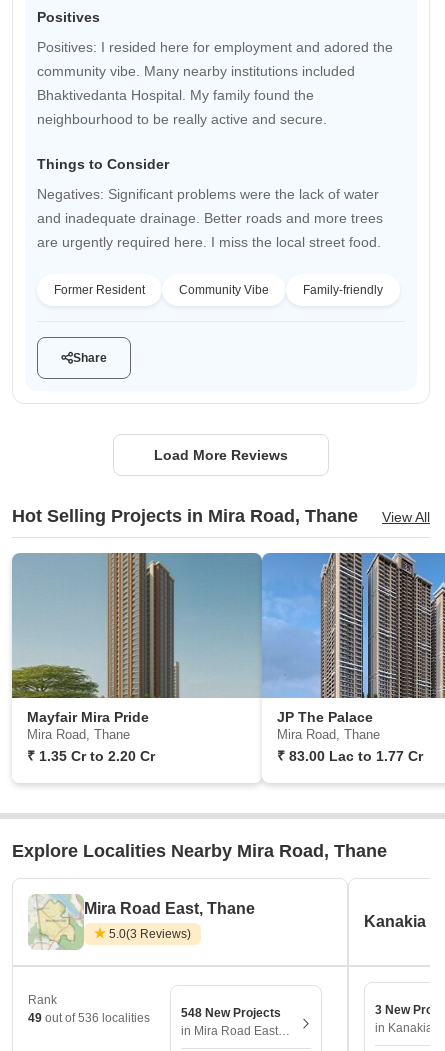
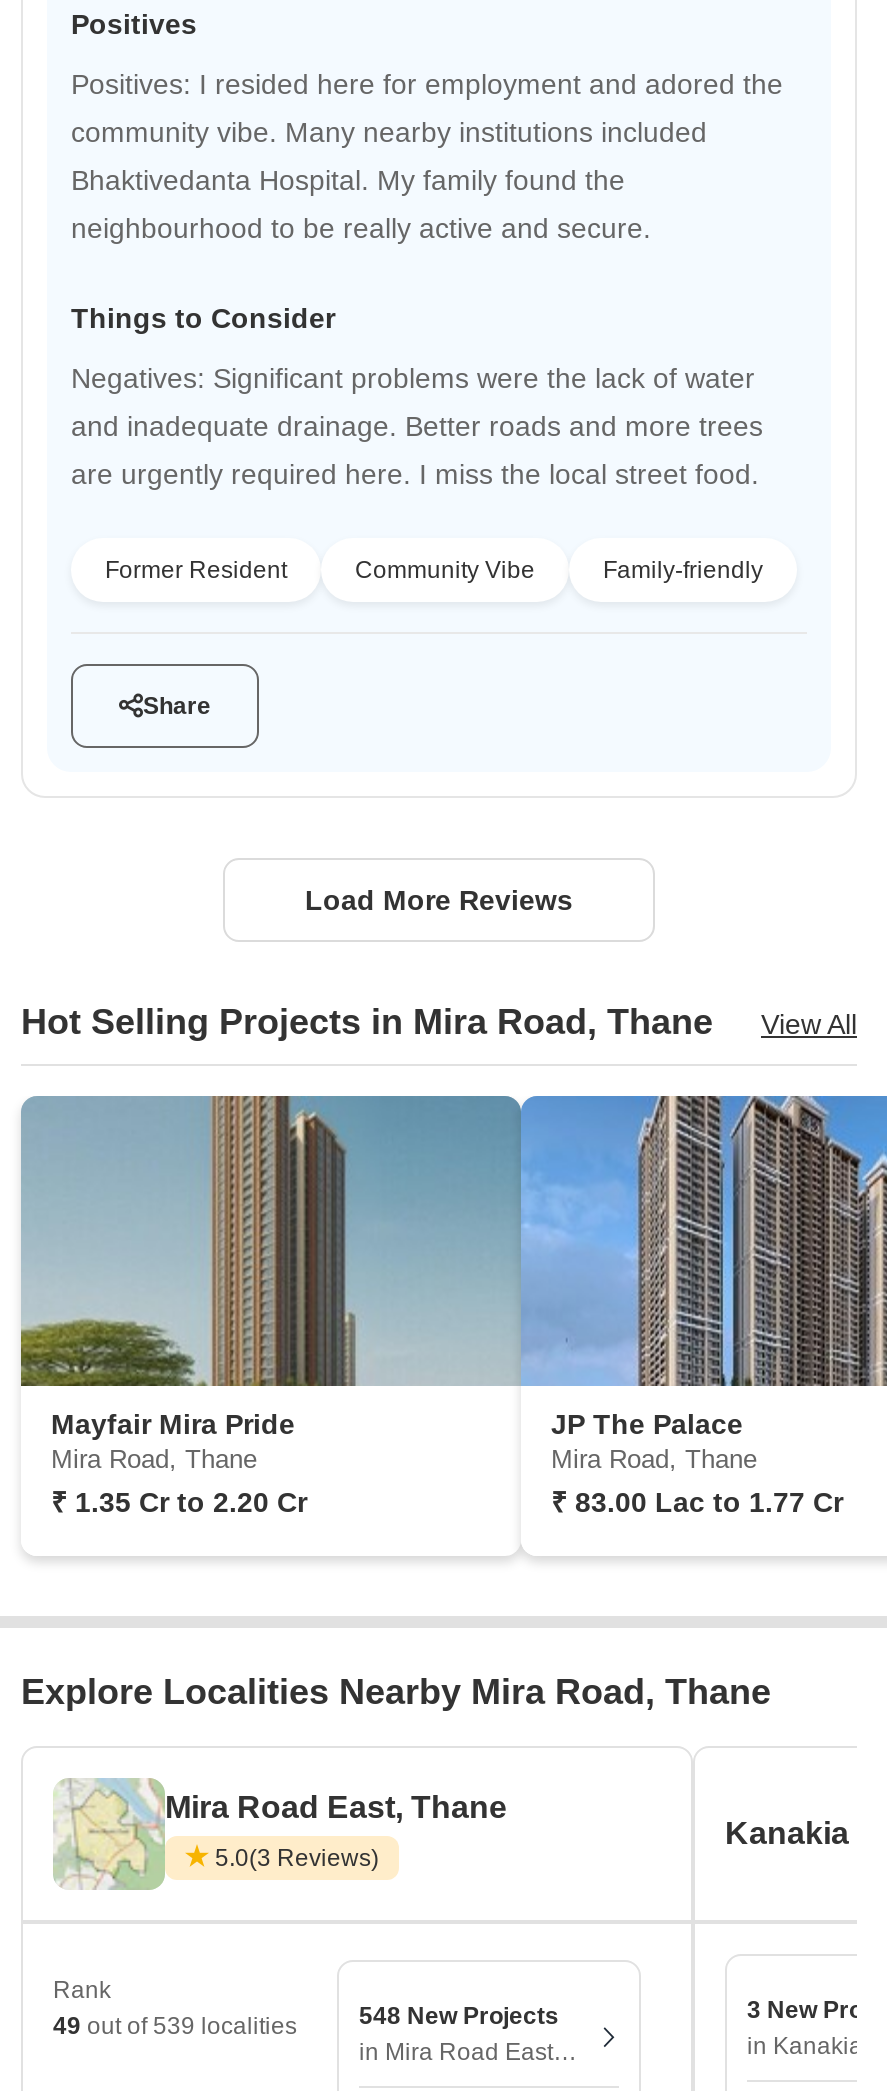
[28,1011,150,1025] 49 out of 536 localities -> [53,2012,297,2040] 49 out of 539 localities

